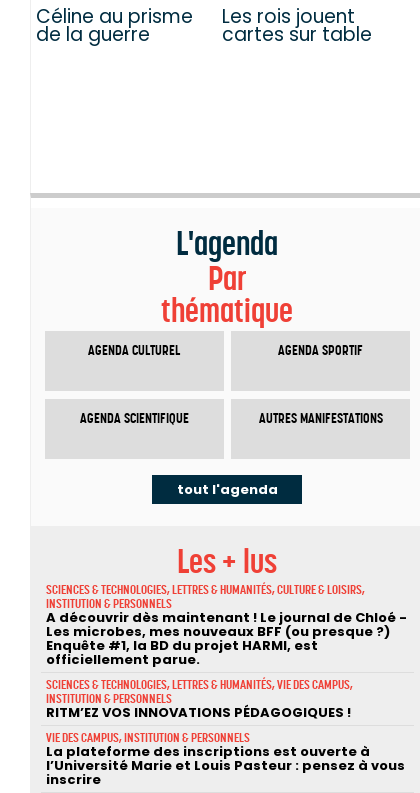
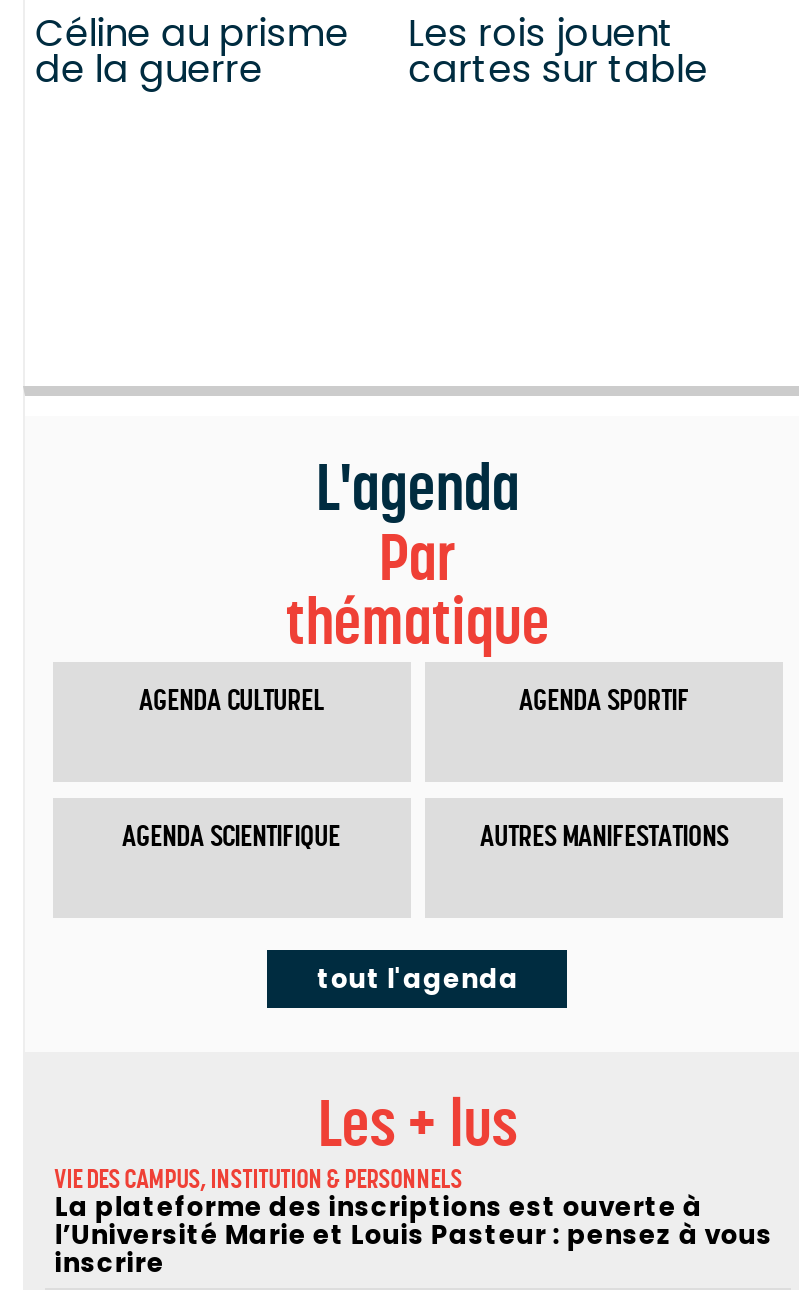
[46,582,407,722] SCIENCES & TECHNOLOGIES, LETTRES & HUMANITÉS, CULTURE & LOISIRS, | INSTITUTION & PERSONNELS | A découvrir dès maintenant ! Le journal de Chloé - | Les microbes, mes nouveaux BFF (ou presque ?) | Enquête #1, la BD du projet HARMI, est | officiellement parue. | SCIENCES & TECHNOLOGIES, LETTRES & HUMANITÉS, VIE DES CAMPUS, | INSTITUTION & PERSONNELS | RITM’EZ VOS INNOVATIONS PÉDAGOGIQUES ! -> none

